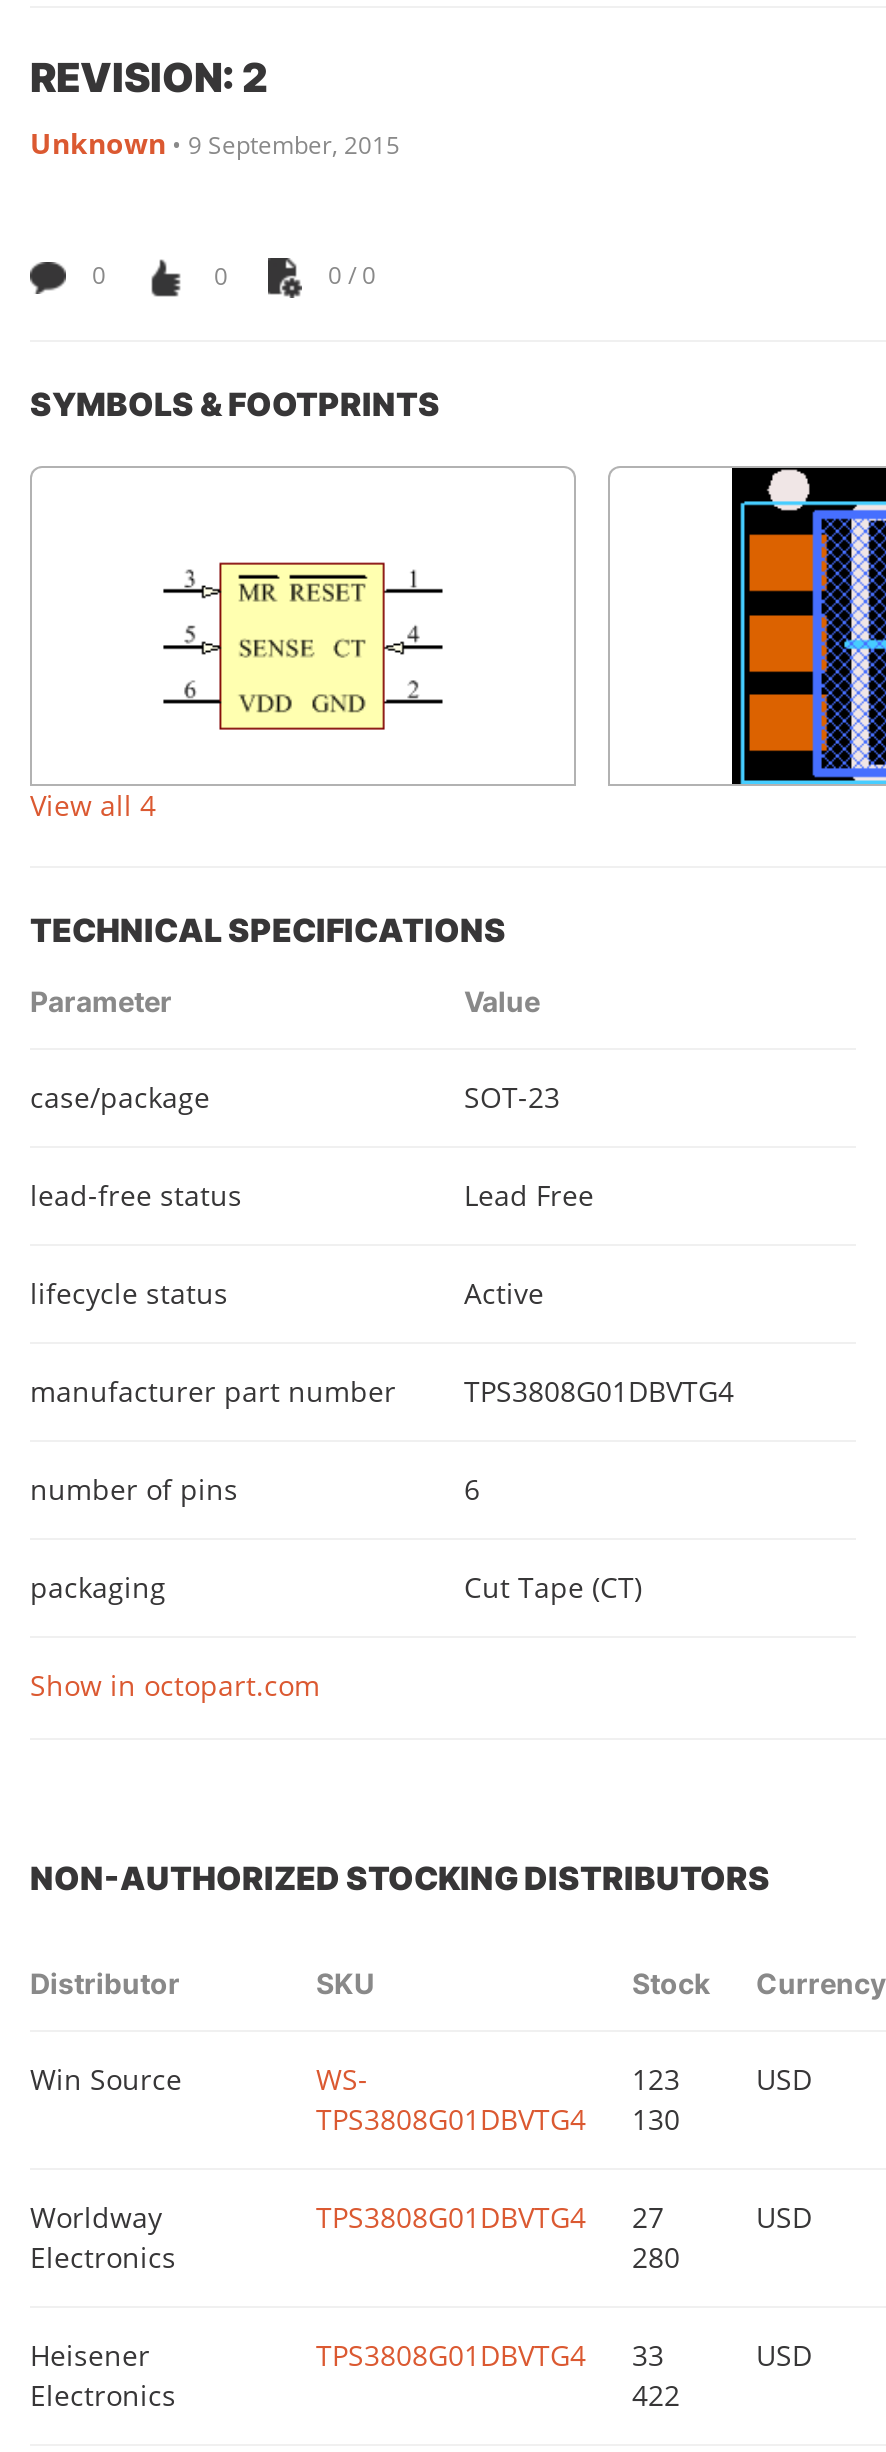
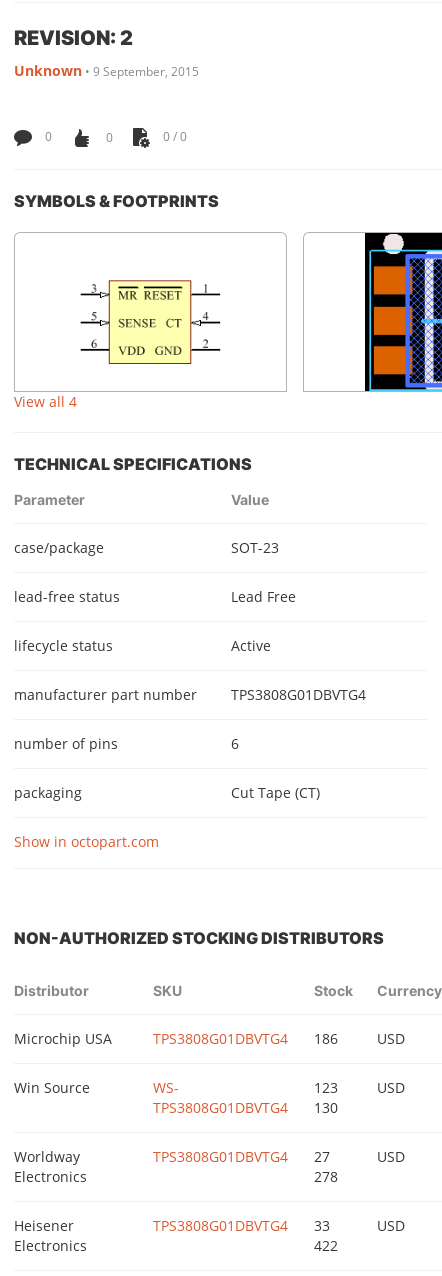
none -> [14,1028,405,1047] Microchip USA | TPS3808G01DBVTG4 | 186 | USD
[632,2237,680,2275] 280 -> [314,1166,338,1185] 278

